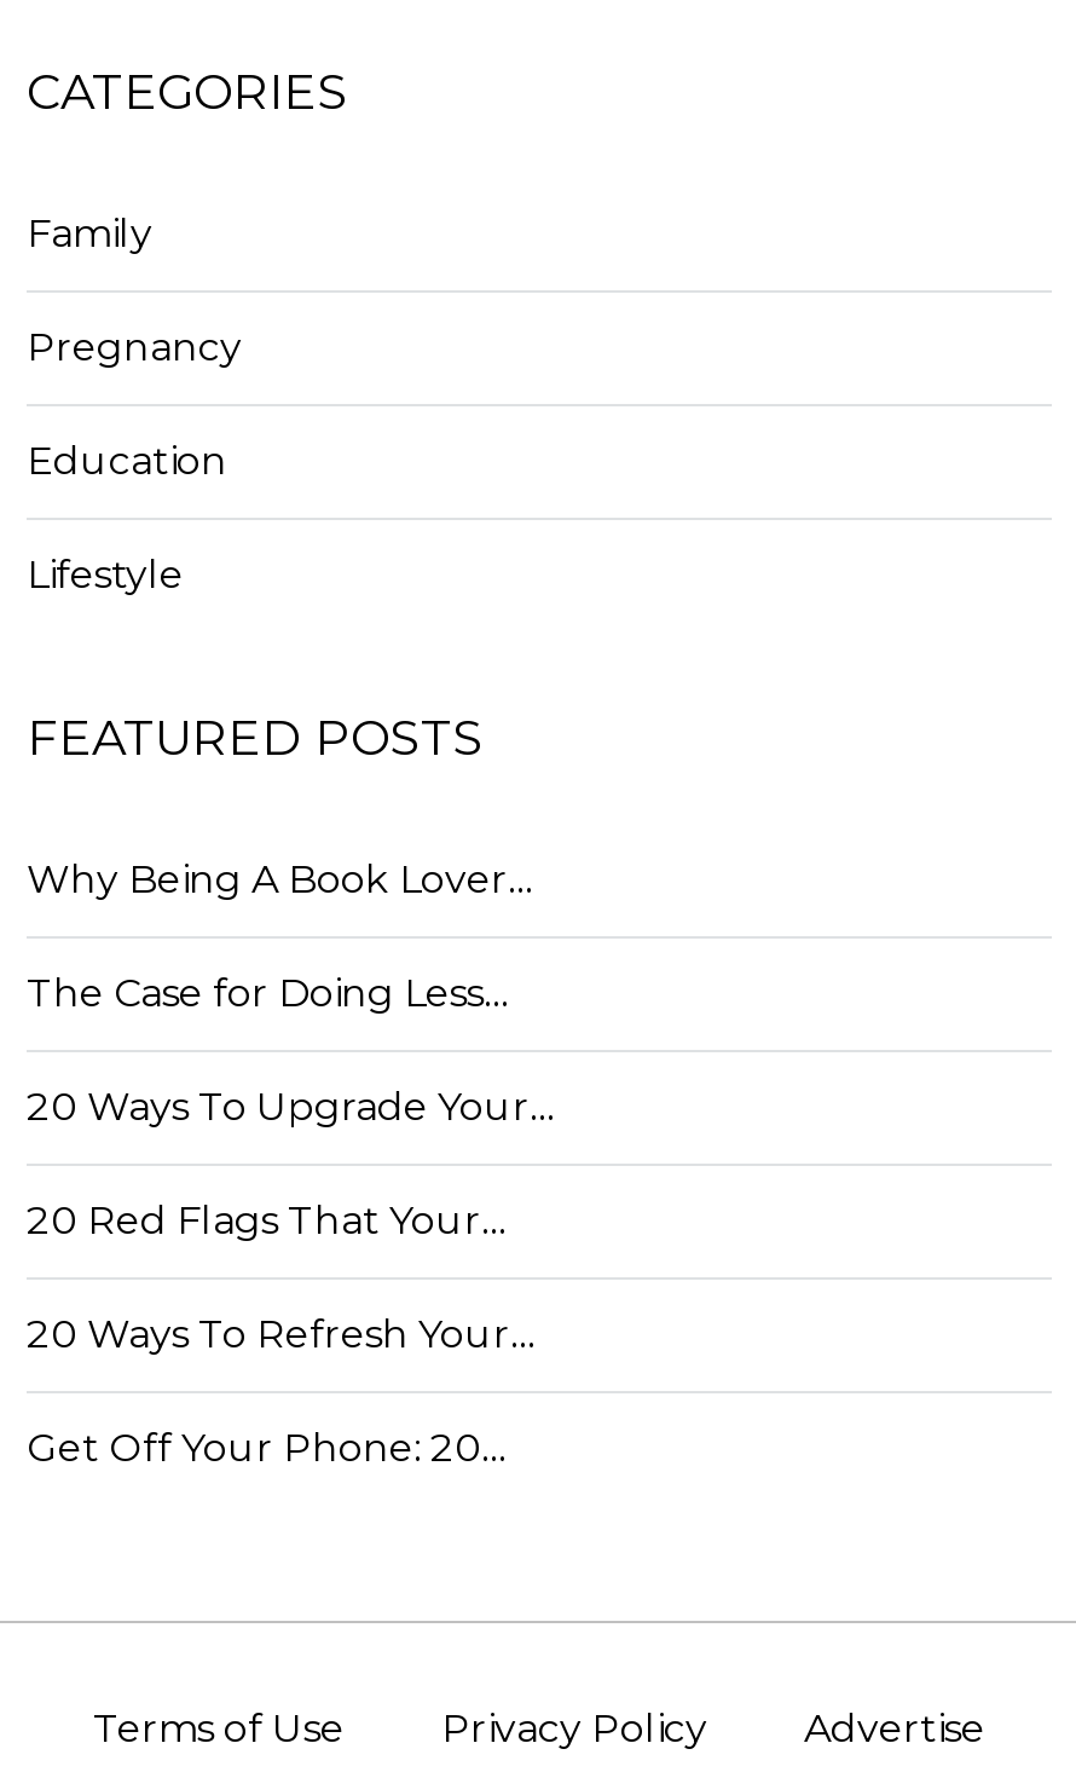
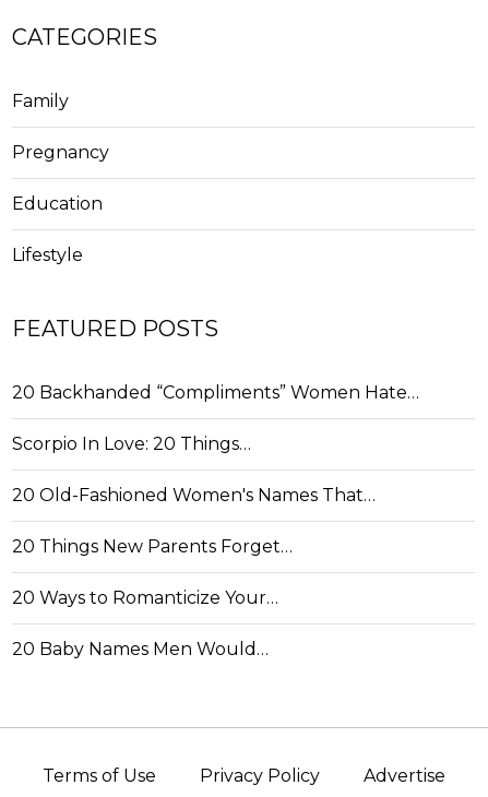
[27,855,534,901] Why Being A Book Lover… -> [12,382,419,402] 20 Backhanded “Compliments” Women Hate…
[27,969,510,1015] The Case for Doing Less… -> [12,433,251,454] Scorpio In Love: 20 Things…
[27,1083,556,1129] 20 Ways To Upgrade Your… -> [12,484,376,505] 20 Old-Fashioned Women's Names That…
[27,1196,508,1242] 20 Red Flags That Your… -> [12,536,293,556] 20 Things New Parents Forget…
[27,1310,537,1356] 20 Ways To Refresh Your… -> [12,587,278,608] 20 Ways to Romanticize Your…
[27,1424,508,1470] Get Off Your Phone: 20… -> [12,638,269,659] 20 Baby Names Men Would…

